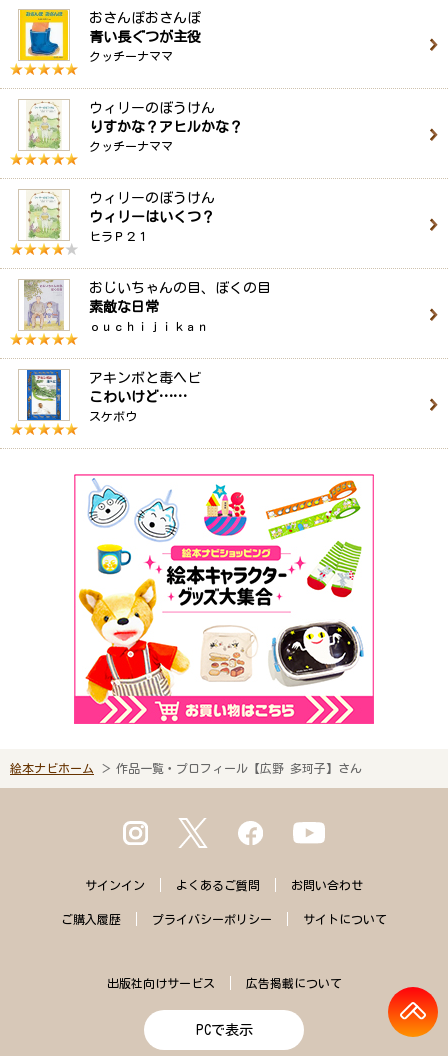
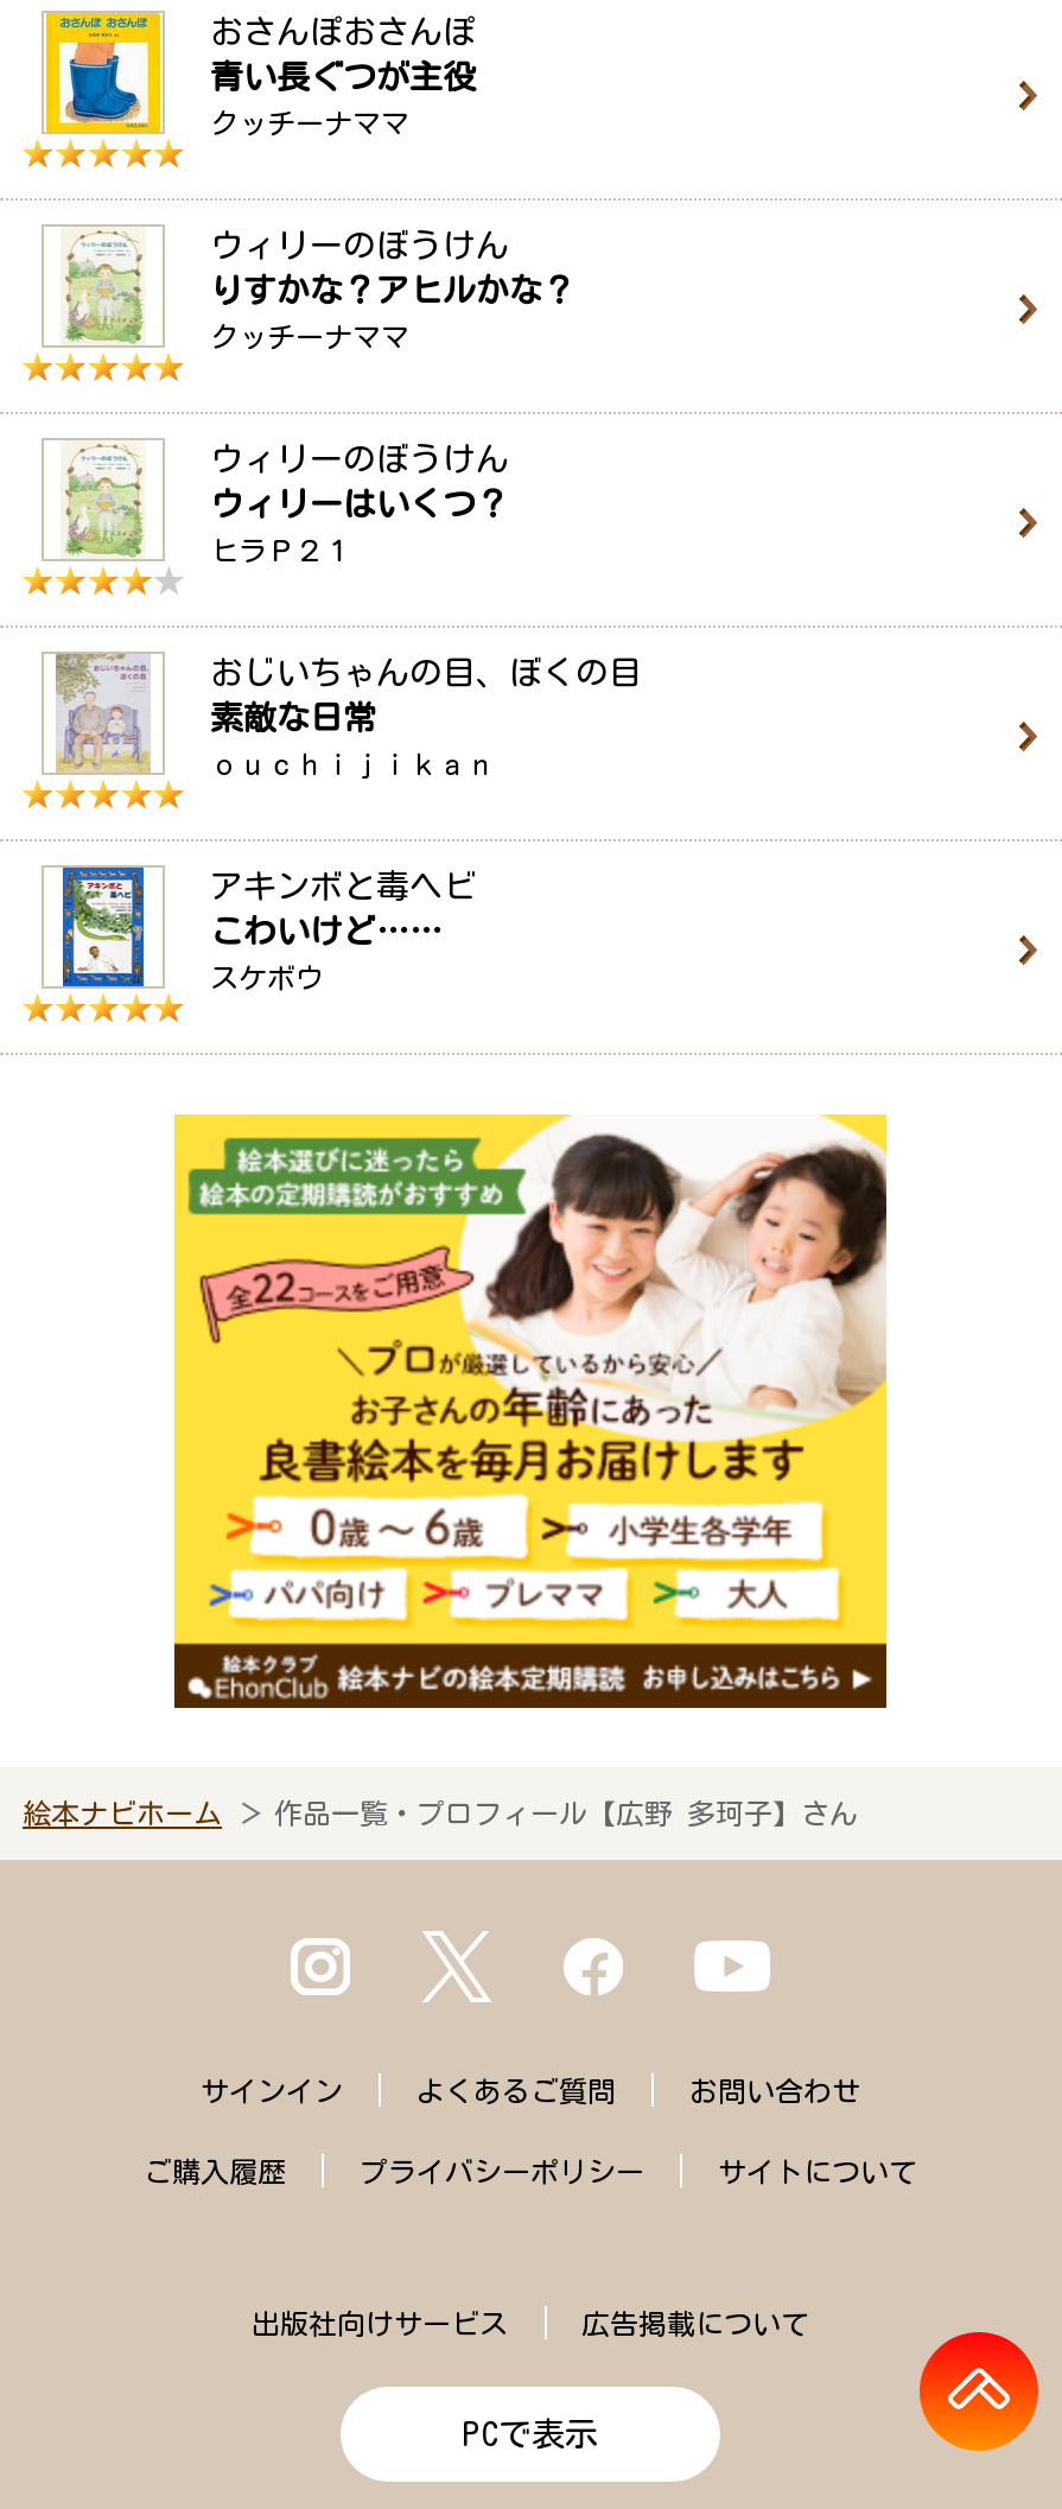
[73,473,375,725] [image] -> [172,1112,889,1710] [image]

